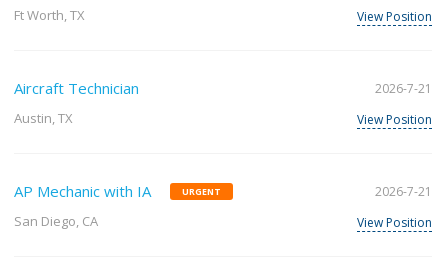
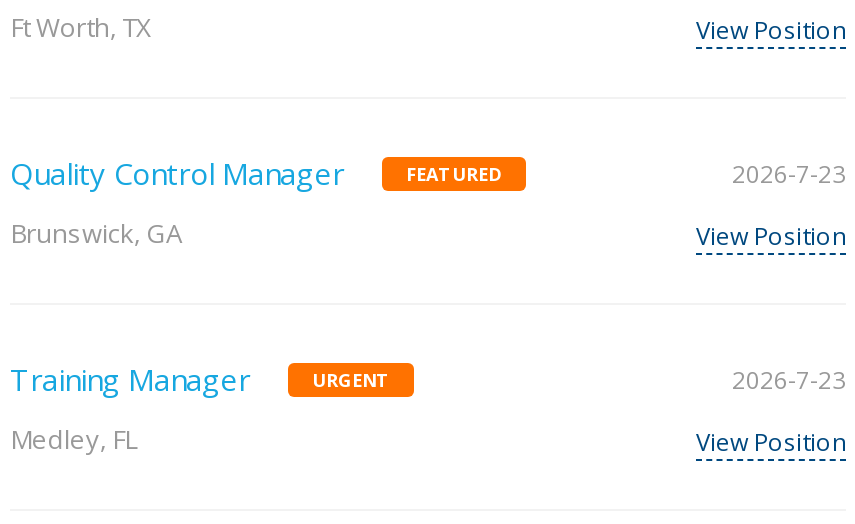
[14,78,139,98] Aircraft Technician -> [10,153,502,193] Quality Control Manager | FEATURED
[375,80,432,97] 2026-7-21 -> [732,157,846,191] 2026-7-23
[14,109,73,127] Austin, TX -> [10,215,182,251] Brunswick, GA
[14,181,151,201] AP Mechanic with IA -> [10,359,250,399] Training Manager
[375,183,432,200] 2026-7-21 -> [732,363,846,397] 2026-7-23
[14,212,98,230] San Diego, CA -> [10,421,136,457] Medley, FL

